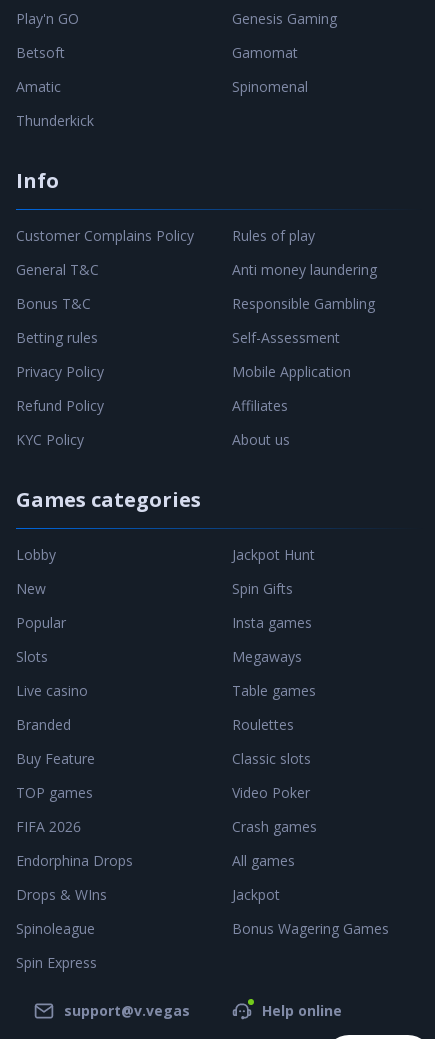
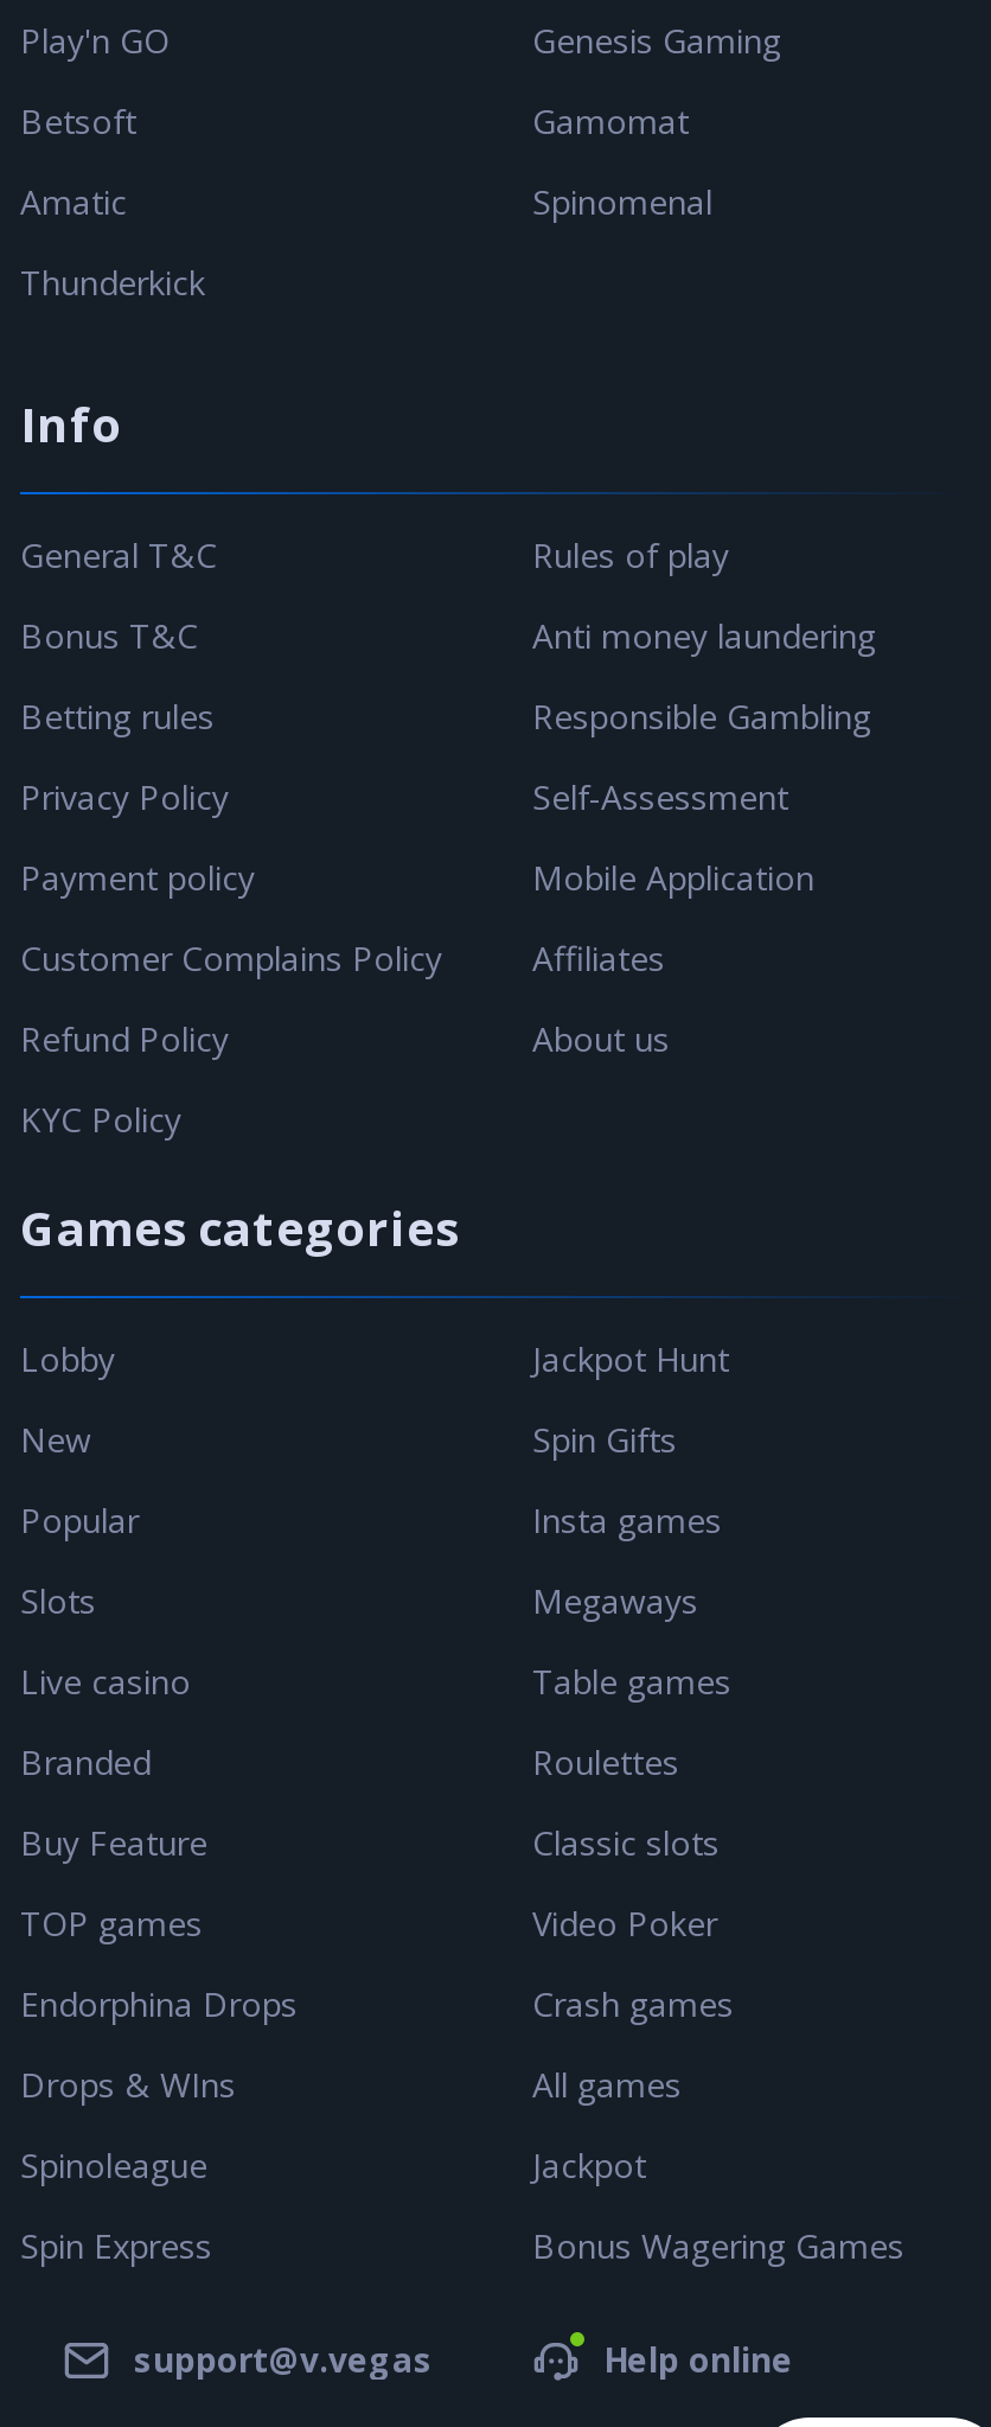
moved [16,226,194,245] -> [20,935,442,981]: Customer Complains Policy
moved [16,260,104,381] -> [20,532,229,819]: General T&C | Bonus T&C | Betting rules | Privacy Policy
none -> [20,855,255,900] Payment policy
moved [16,396,104,449] -> [20,1016,229,1142]: Refund Policy | KYC Policy
moved [16,486,201,802] -> [20,1196,459,1946]: Games categories | Lobby | New | ... | Buy Feature | TOP games
moved [232,545,389,938] -> [532,1336,904,2268]: Jackpot Hunt | Spin Gifts | Insta games | ... | Jackpot | Bonus Wagering Games
[16,817,81,836] FIFA 2026 -> none

